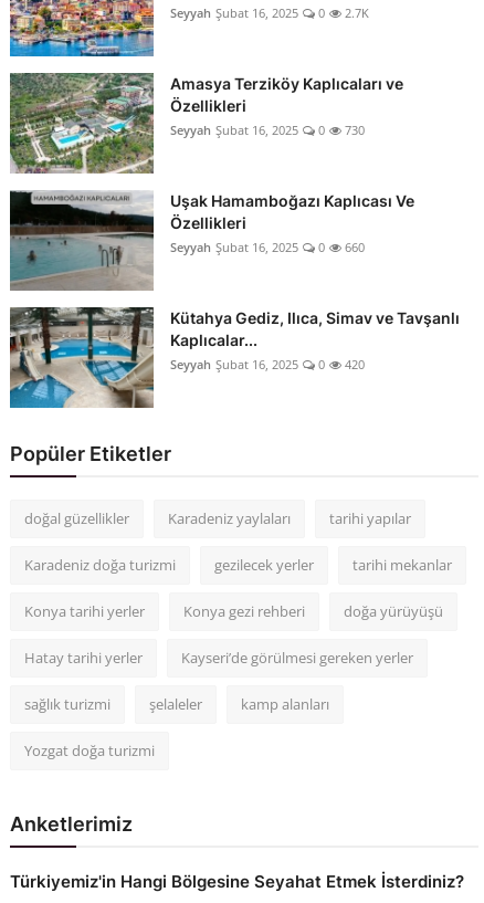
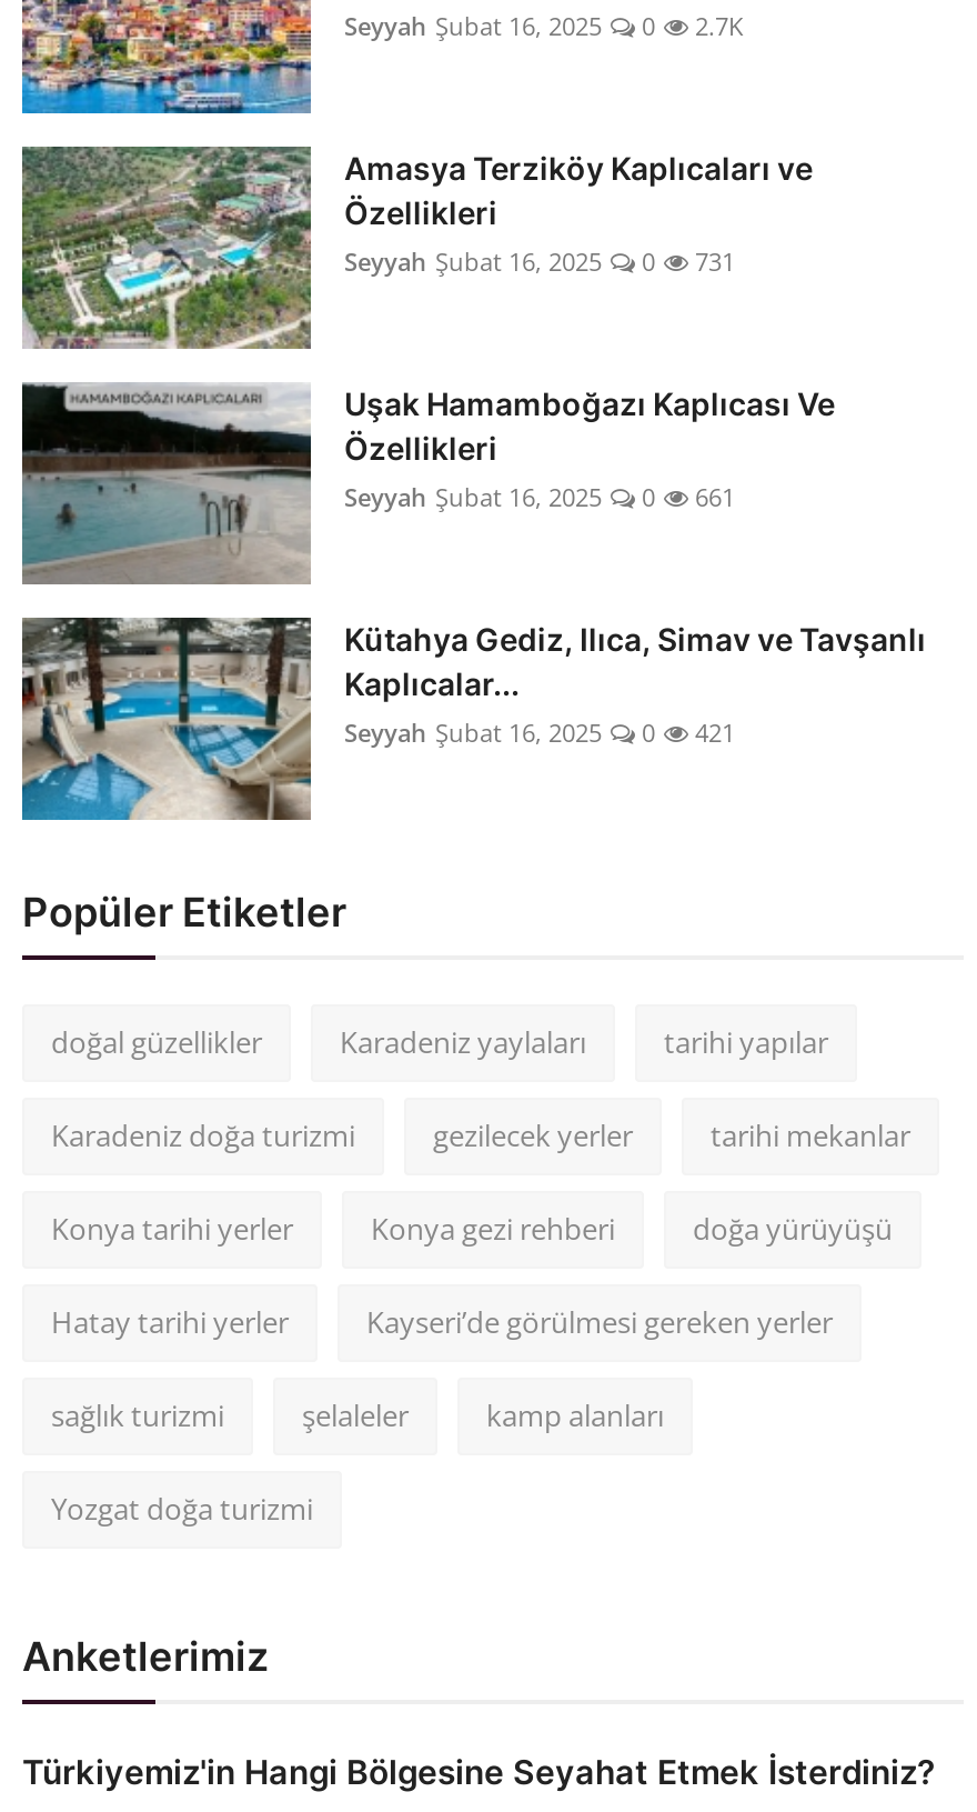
[170,122,365,139] Seyyah Şubat 16, 2025 0 730 -> [344,246,735,279] Seyyah Şubat 16, 2025 0 731
[170,239,365,256] Seyyah Şubat 16, 2025 0 660 -> [344,481,735,514] Seyyah Şubat 16, 2025 0 661
[170,356,365,373] Seyyah Şubat 16, 2025 0 420 -> [344,717,735,750] Seyyah Şubat 16, 2025 0 421

